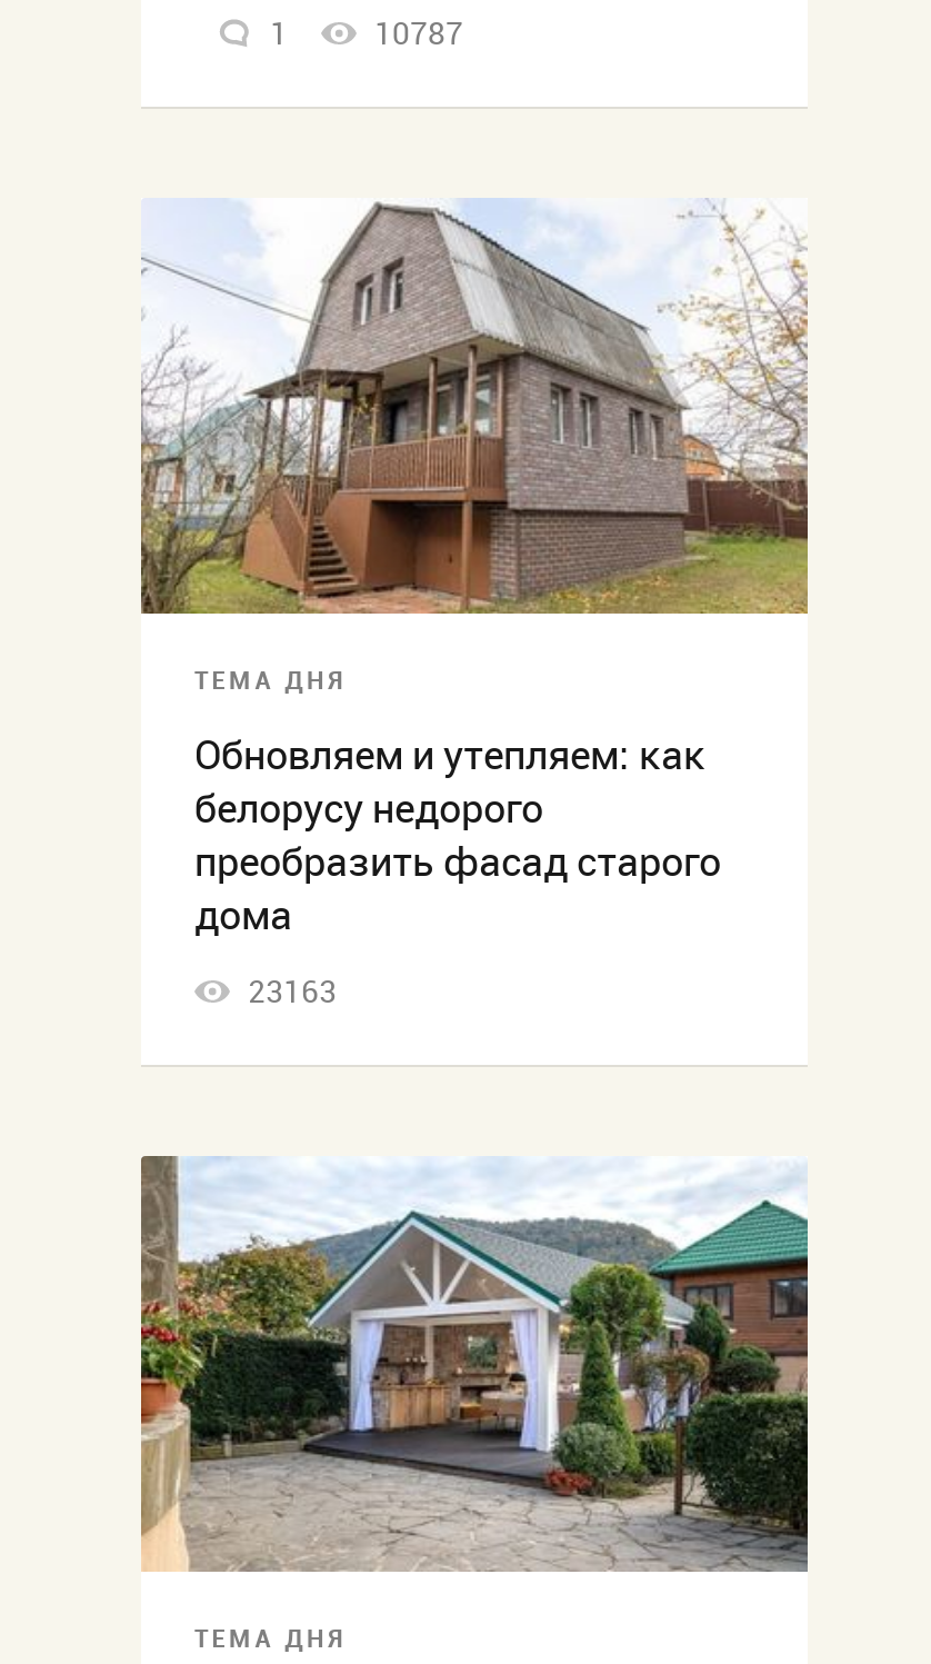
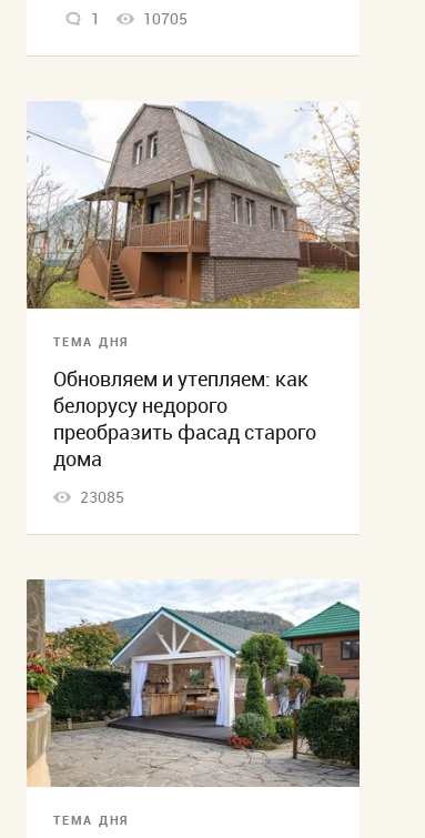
[374,16,463,51] 10787 -> [143,10,188,28] 10705
[248,974,337,1009] 23163 -> [80,488,124,506] 23085

